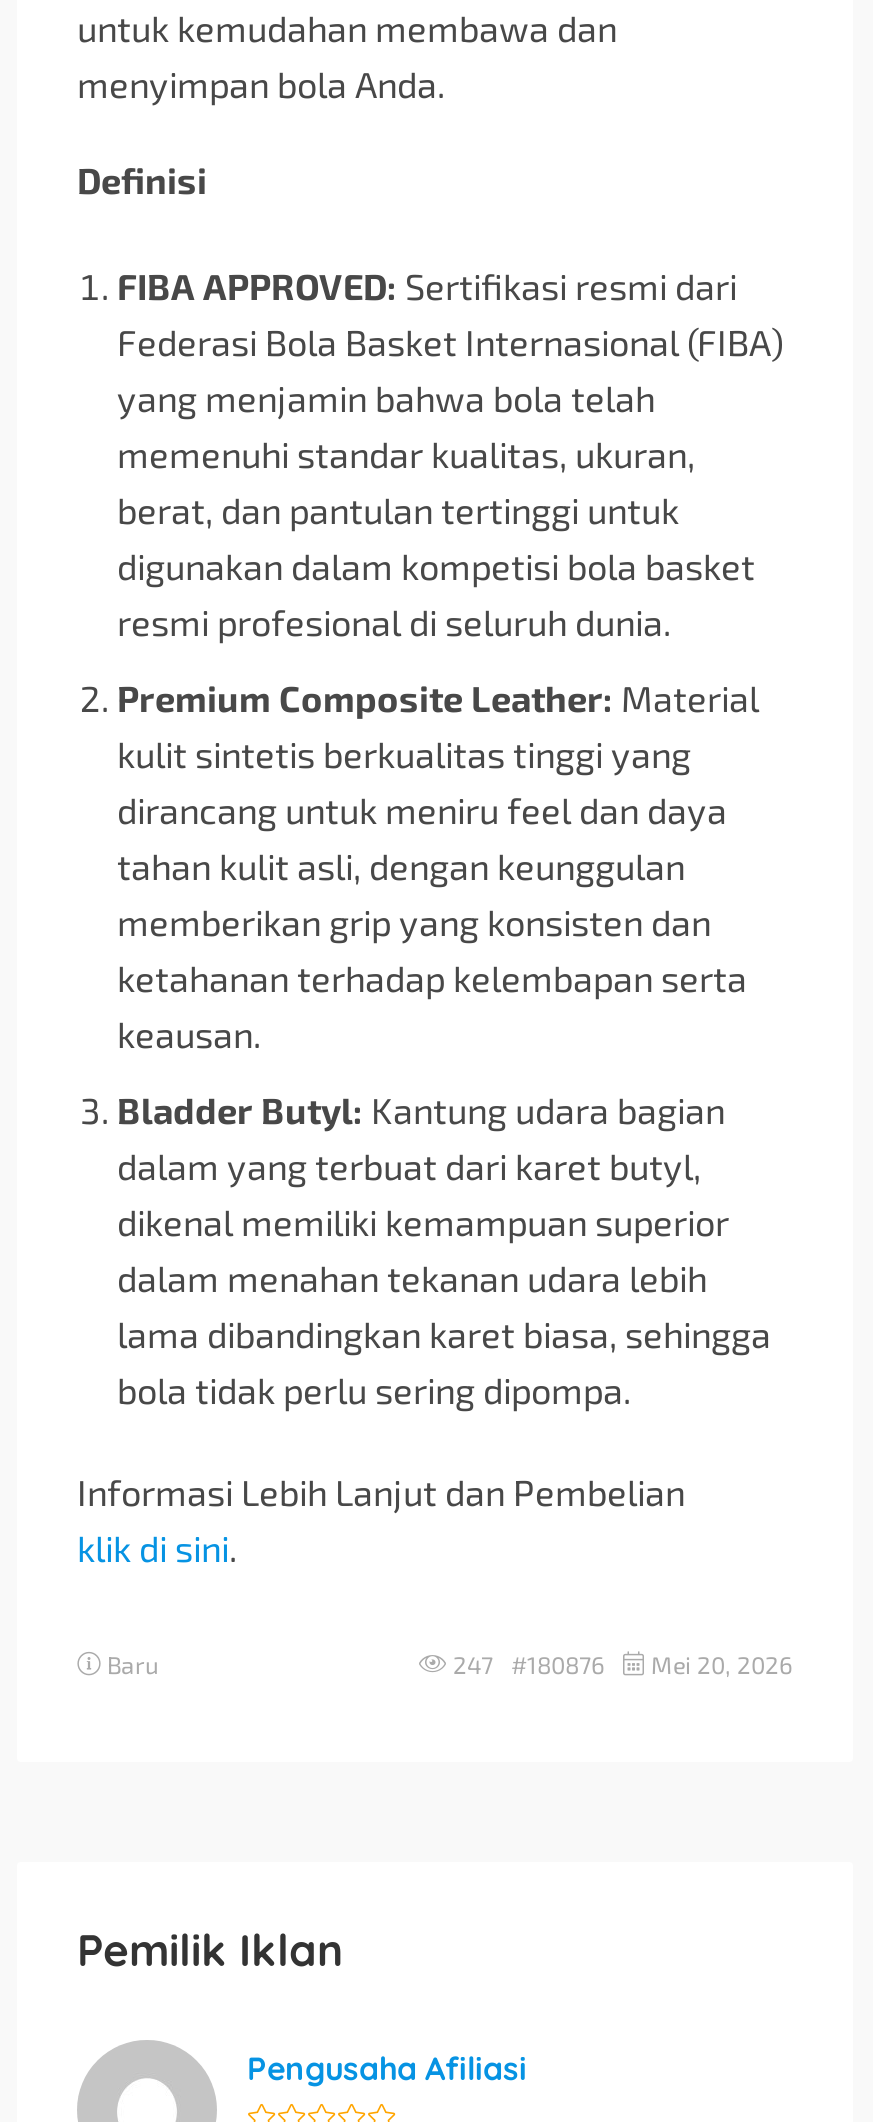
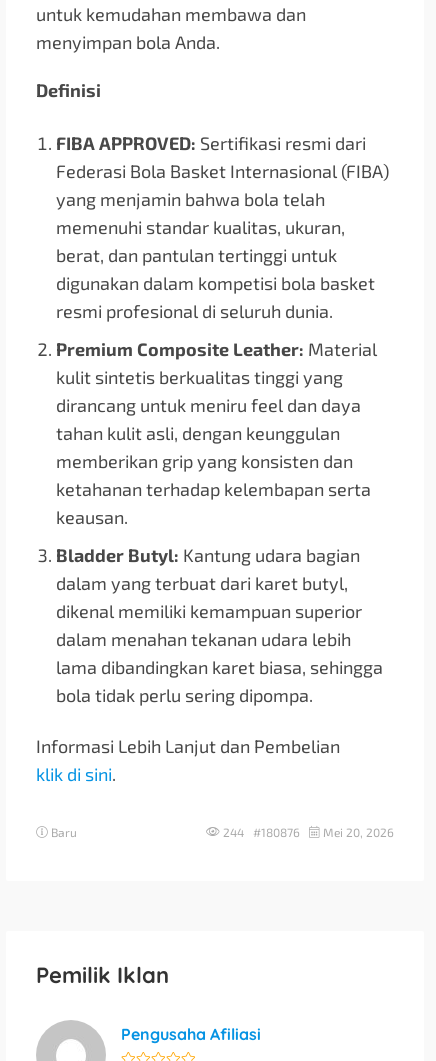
[447,1651,793,1679] 247 #180876 Mei 20, 2026 -> [220,825,394,839] 244 #180876 Mei 20, 2026

